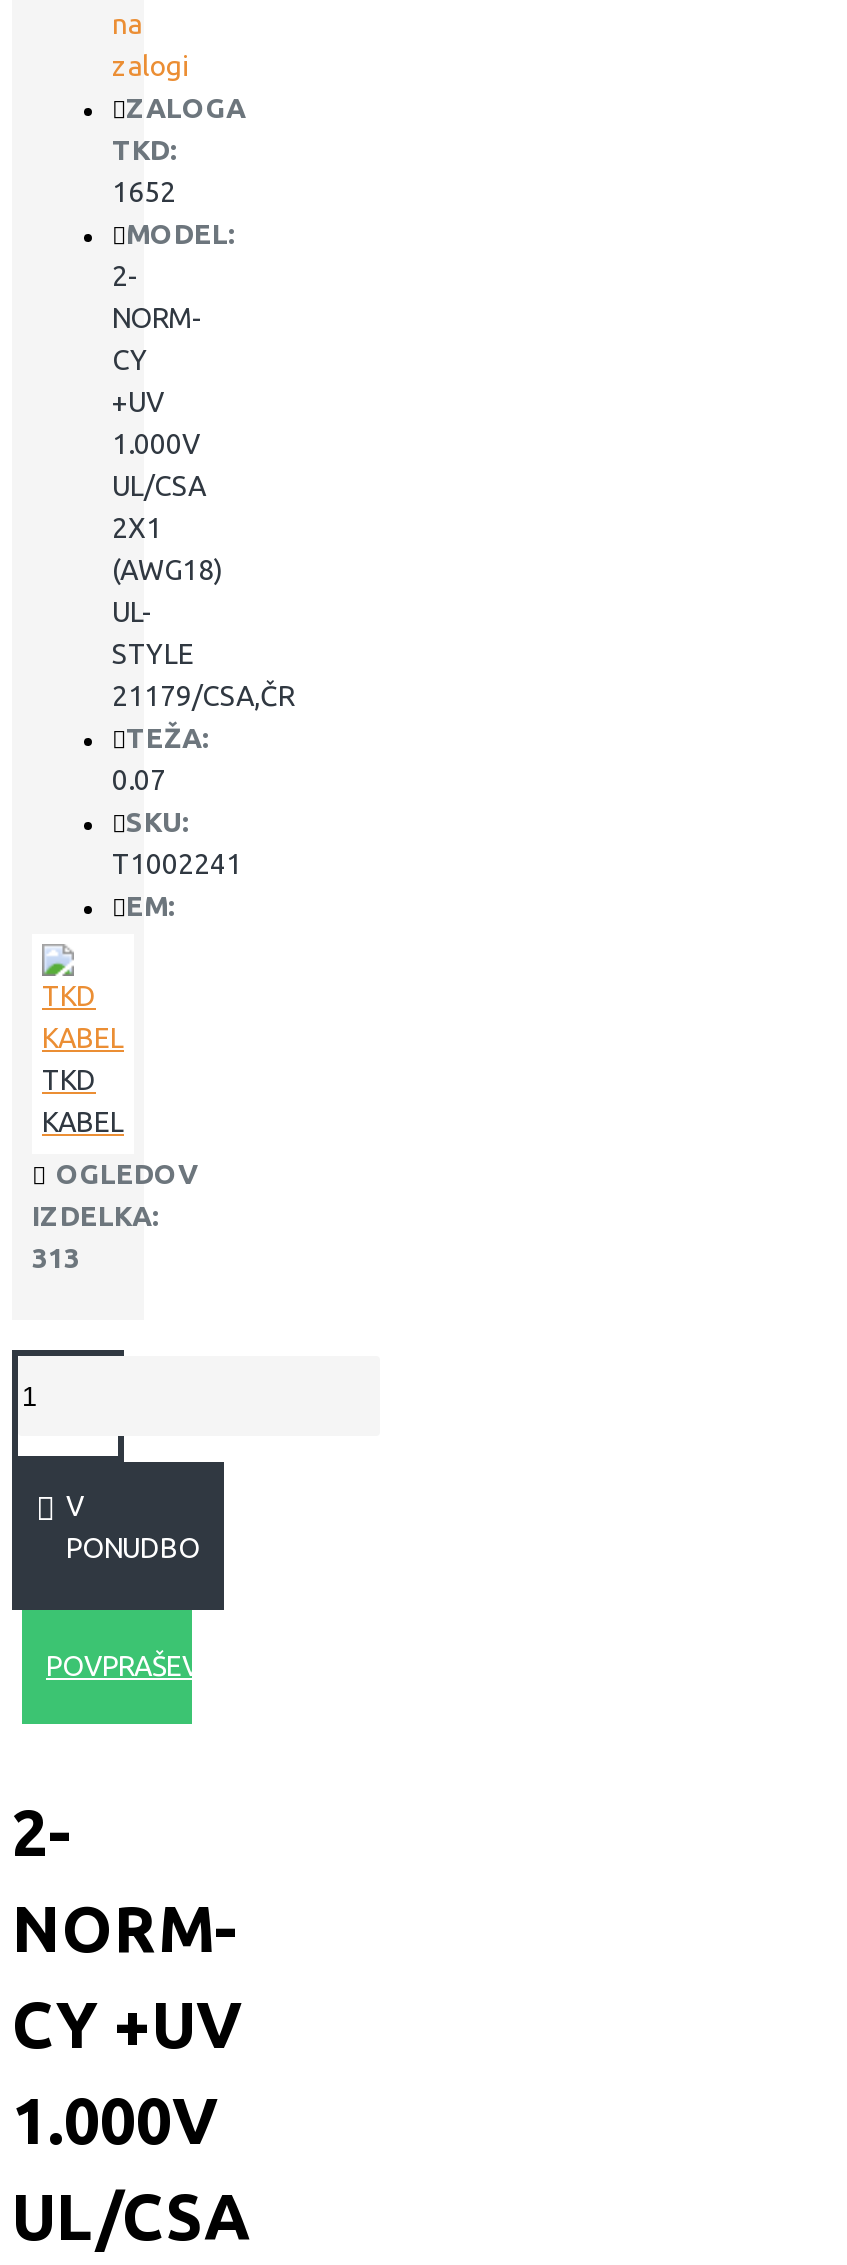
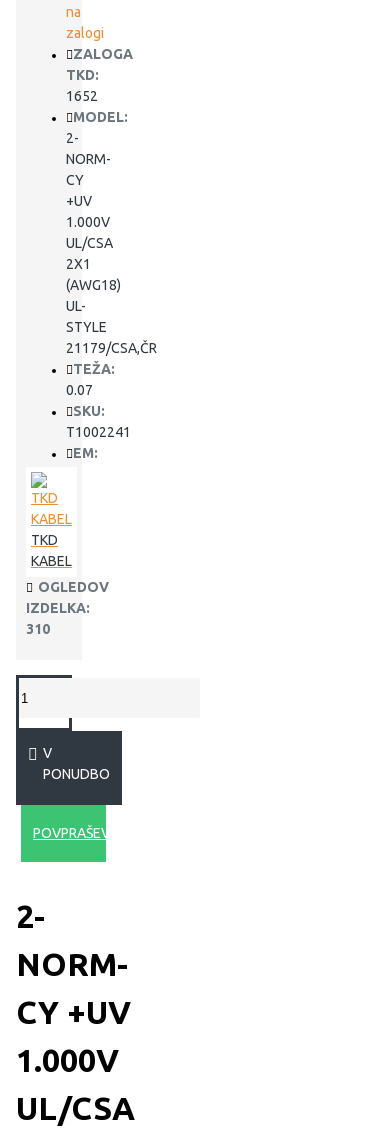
[32,1242,80,1274] 313 -> [26,621,50,637] 310

